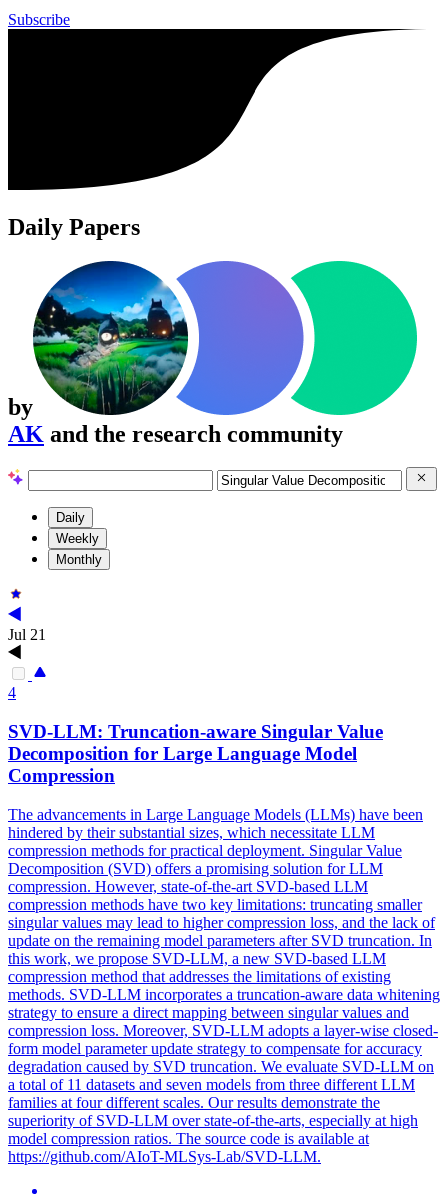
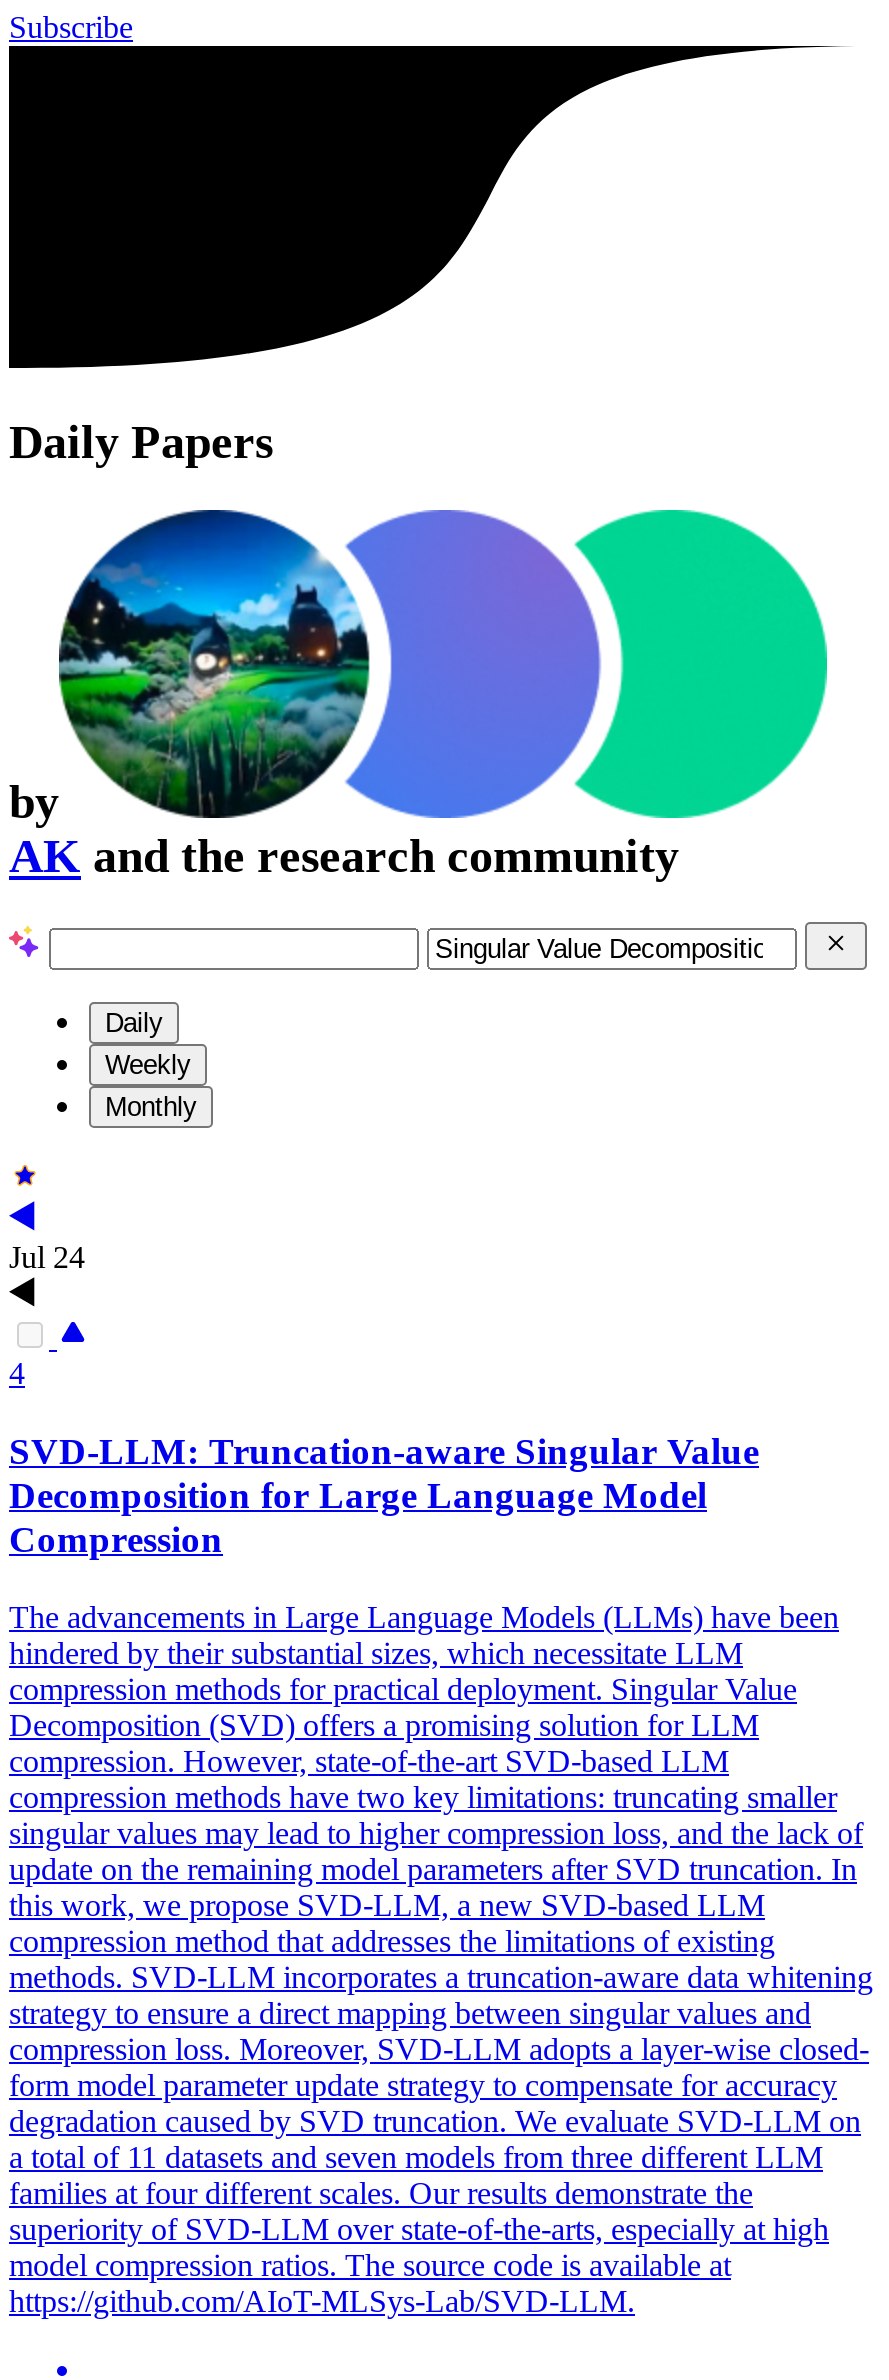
[8,626,46,643] Jul 21 -> [9,1240,85,1274] Jul 24

